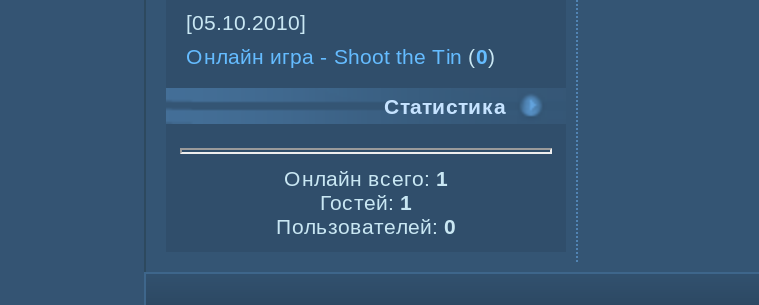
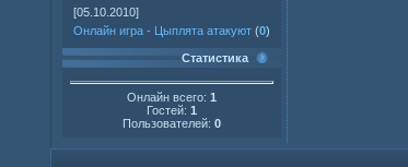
[186,44,496,68] Онлайн игра - Shoot the Tin (0) -> [73,24,270,37] Онлайн игра - Цыплята атакуют (0)

